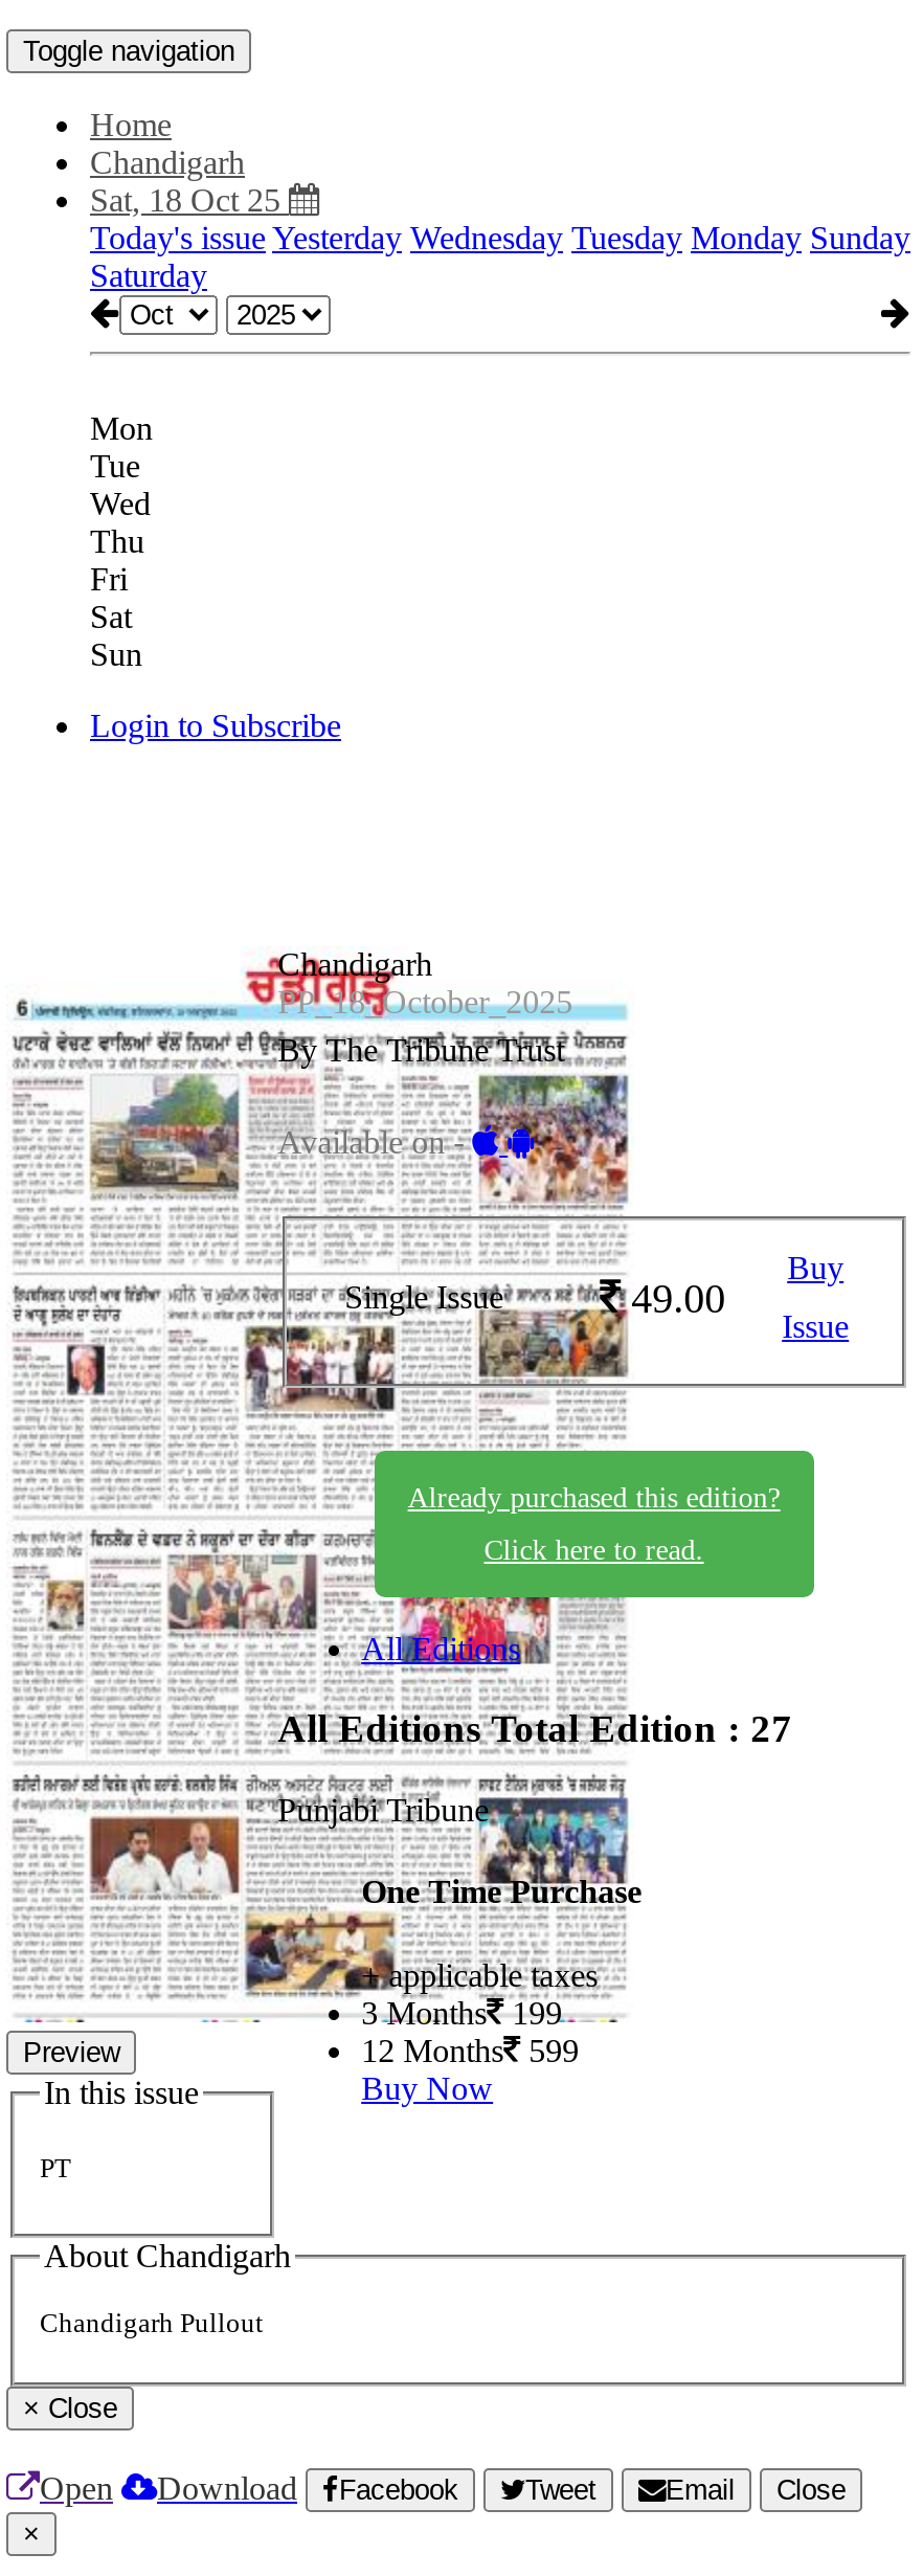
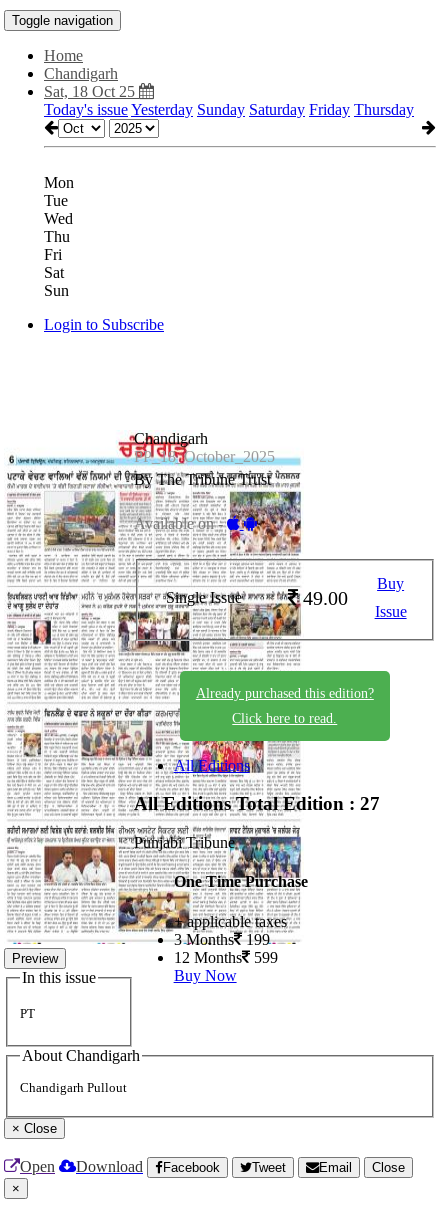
[90,220,910,293] Today's issue Yesterday Wednesday Tuesday Monday Sunday | Saturday -> [44,101,414,118] Today's issue Yesterday Sunday Saturday Friday Thursday

